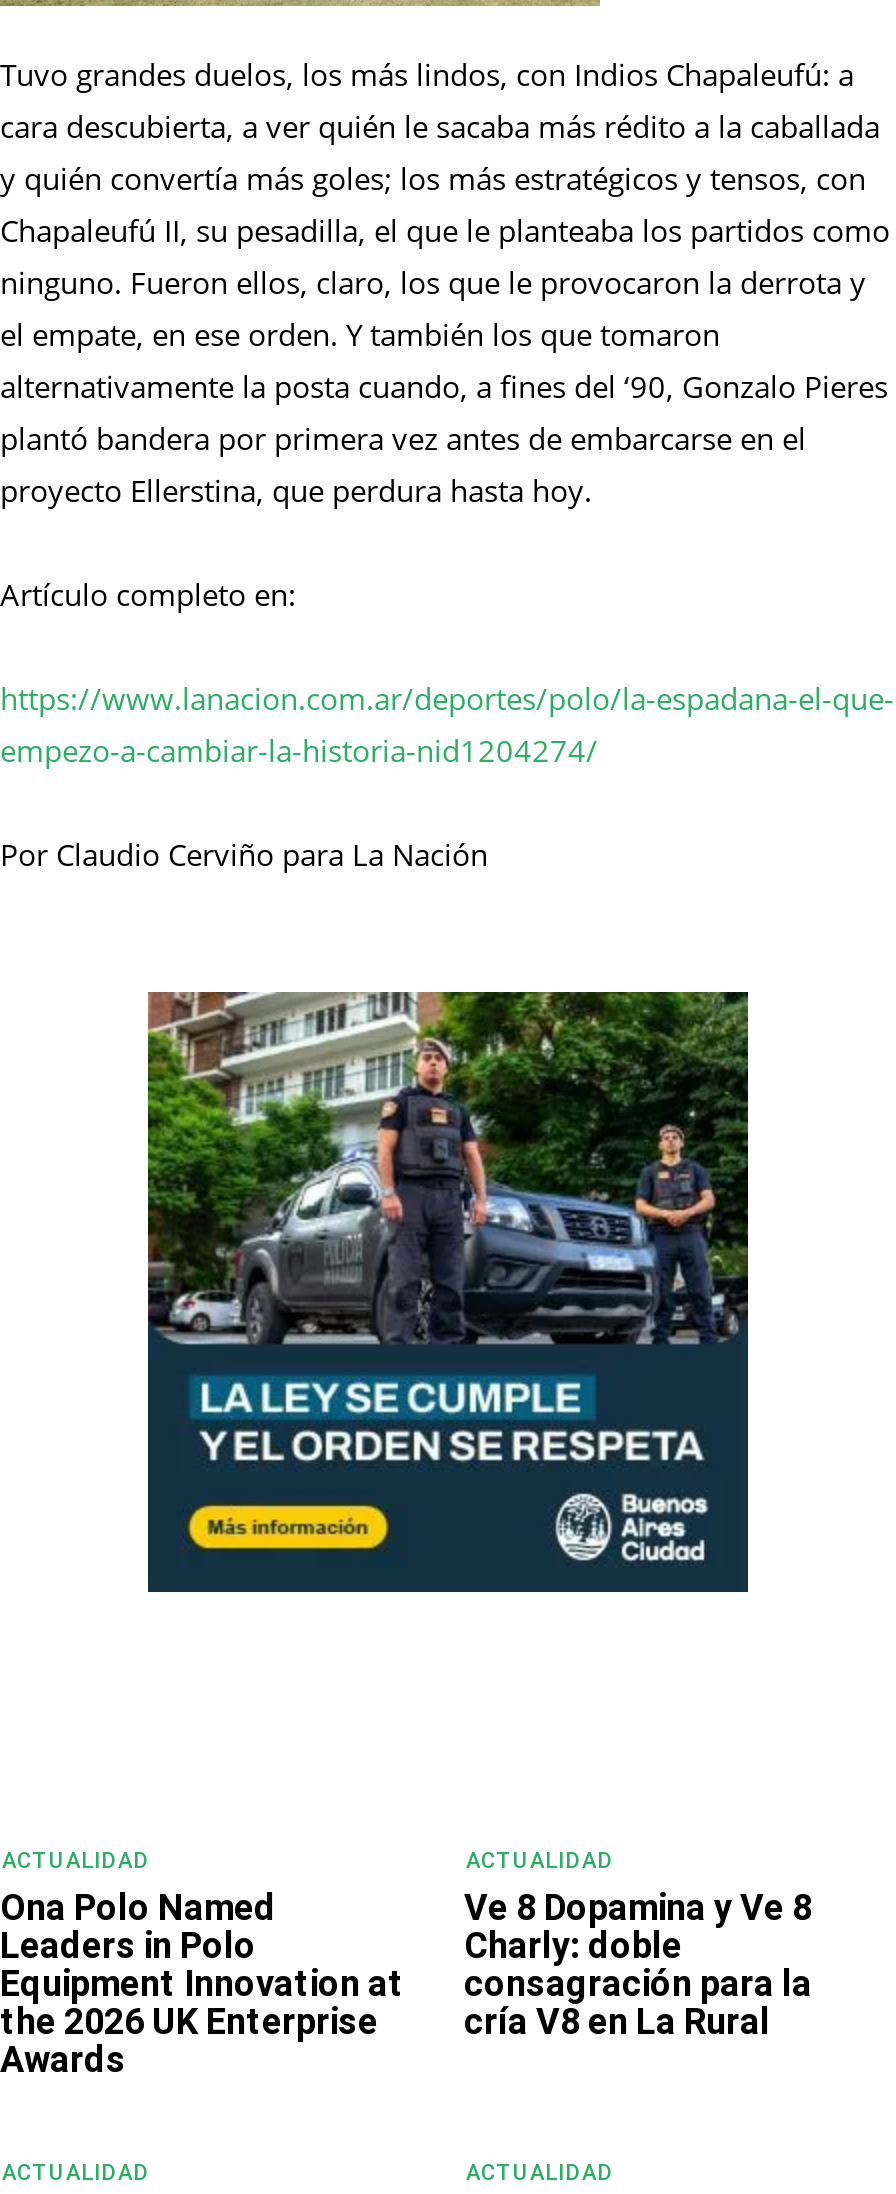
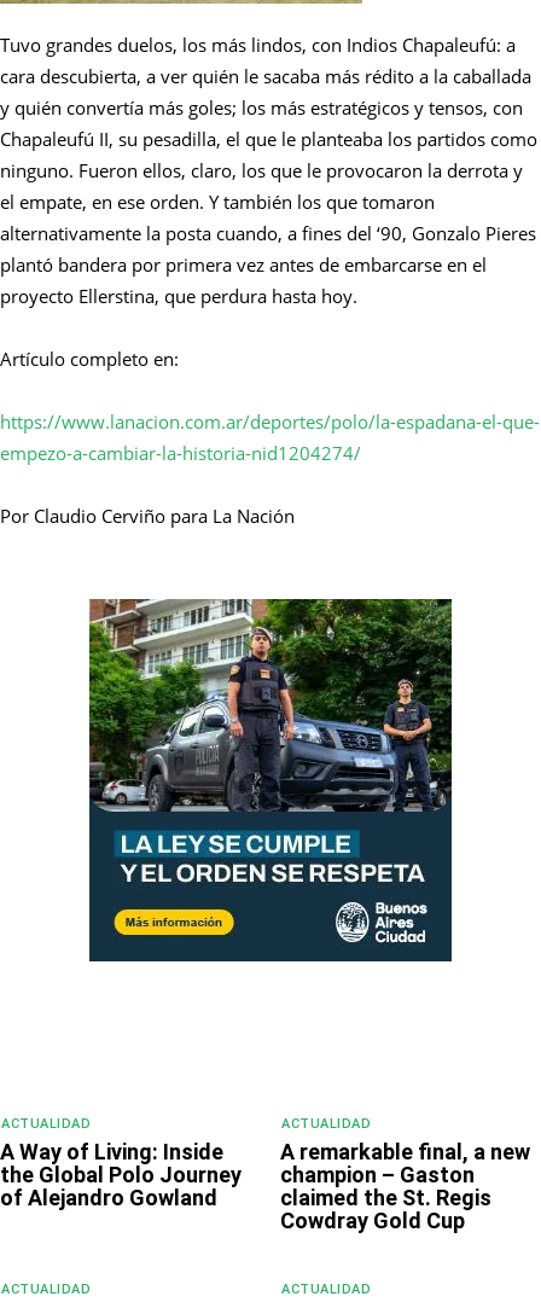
[0,1887,404,2081] Ona Polo Named | Leaders in Polo | Equipment Innovation at | the 2026 UK Enterprise | Awards -> [0,1139,242,1211] A Way of Living: Inside | the Global Polo Journey | of Alejandro Gowland
[464,1887,812,2043] Ve 8 Dopamina y Ve 8 | Charly: doble | consagración para la | cría V8 en La Rural -> [280,1139,530,1234] A remarkable final, a new | champion – Gaston | claimed the St. Regis | Cowdray Gold Cup

